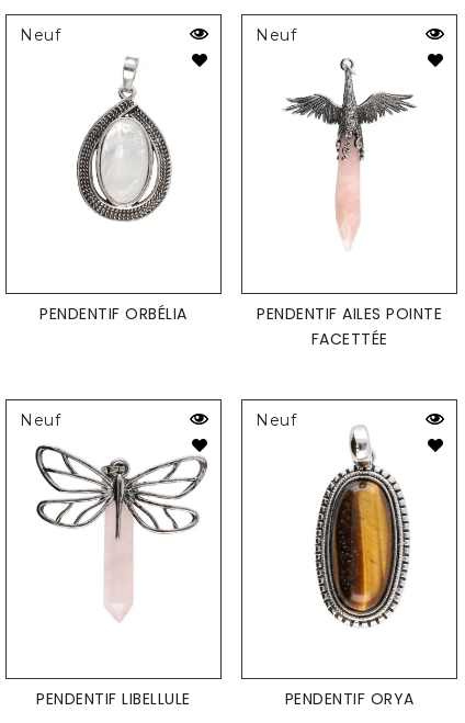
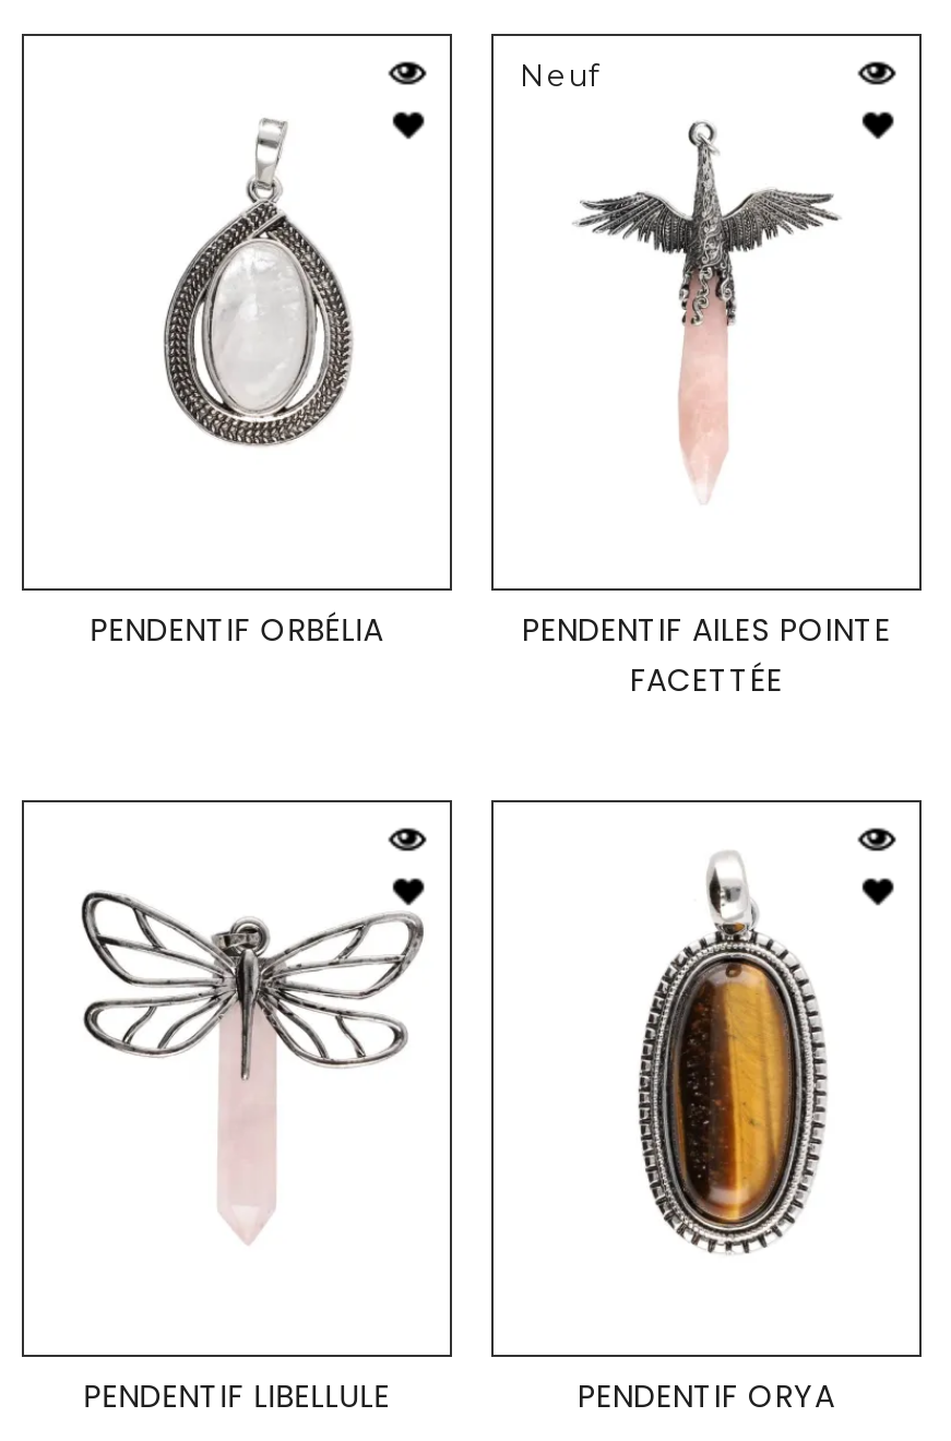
[20,25,60,45] Neuf -> none
[20,410,60,430] Neuf -> none
[256,410,296,430] Neuf -> none

